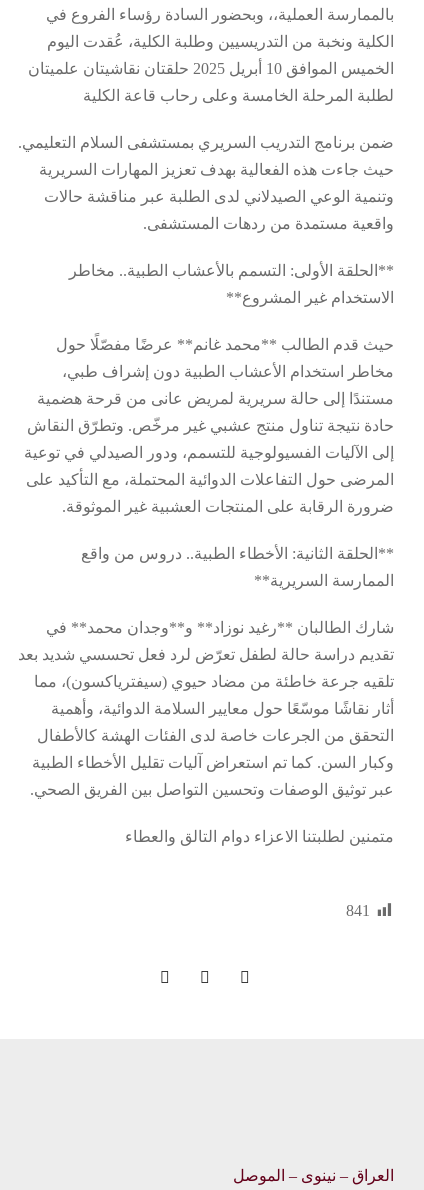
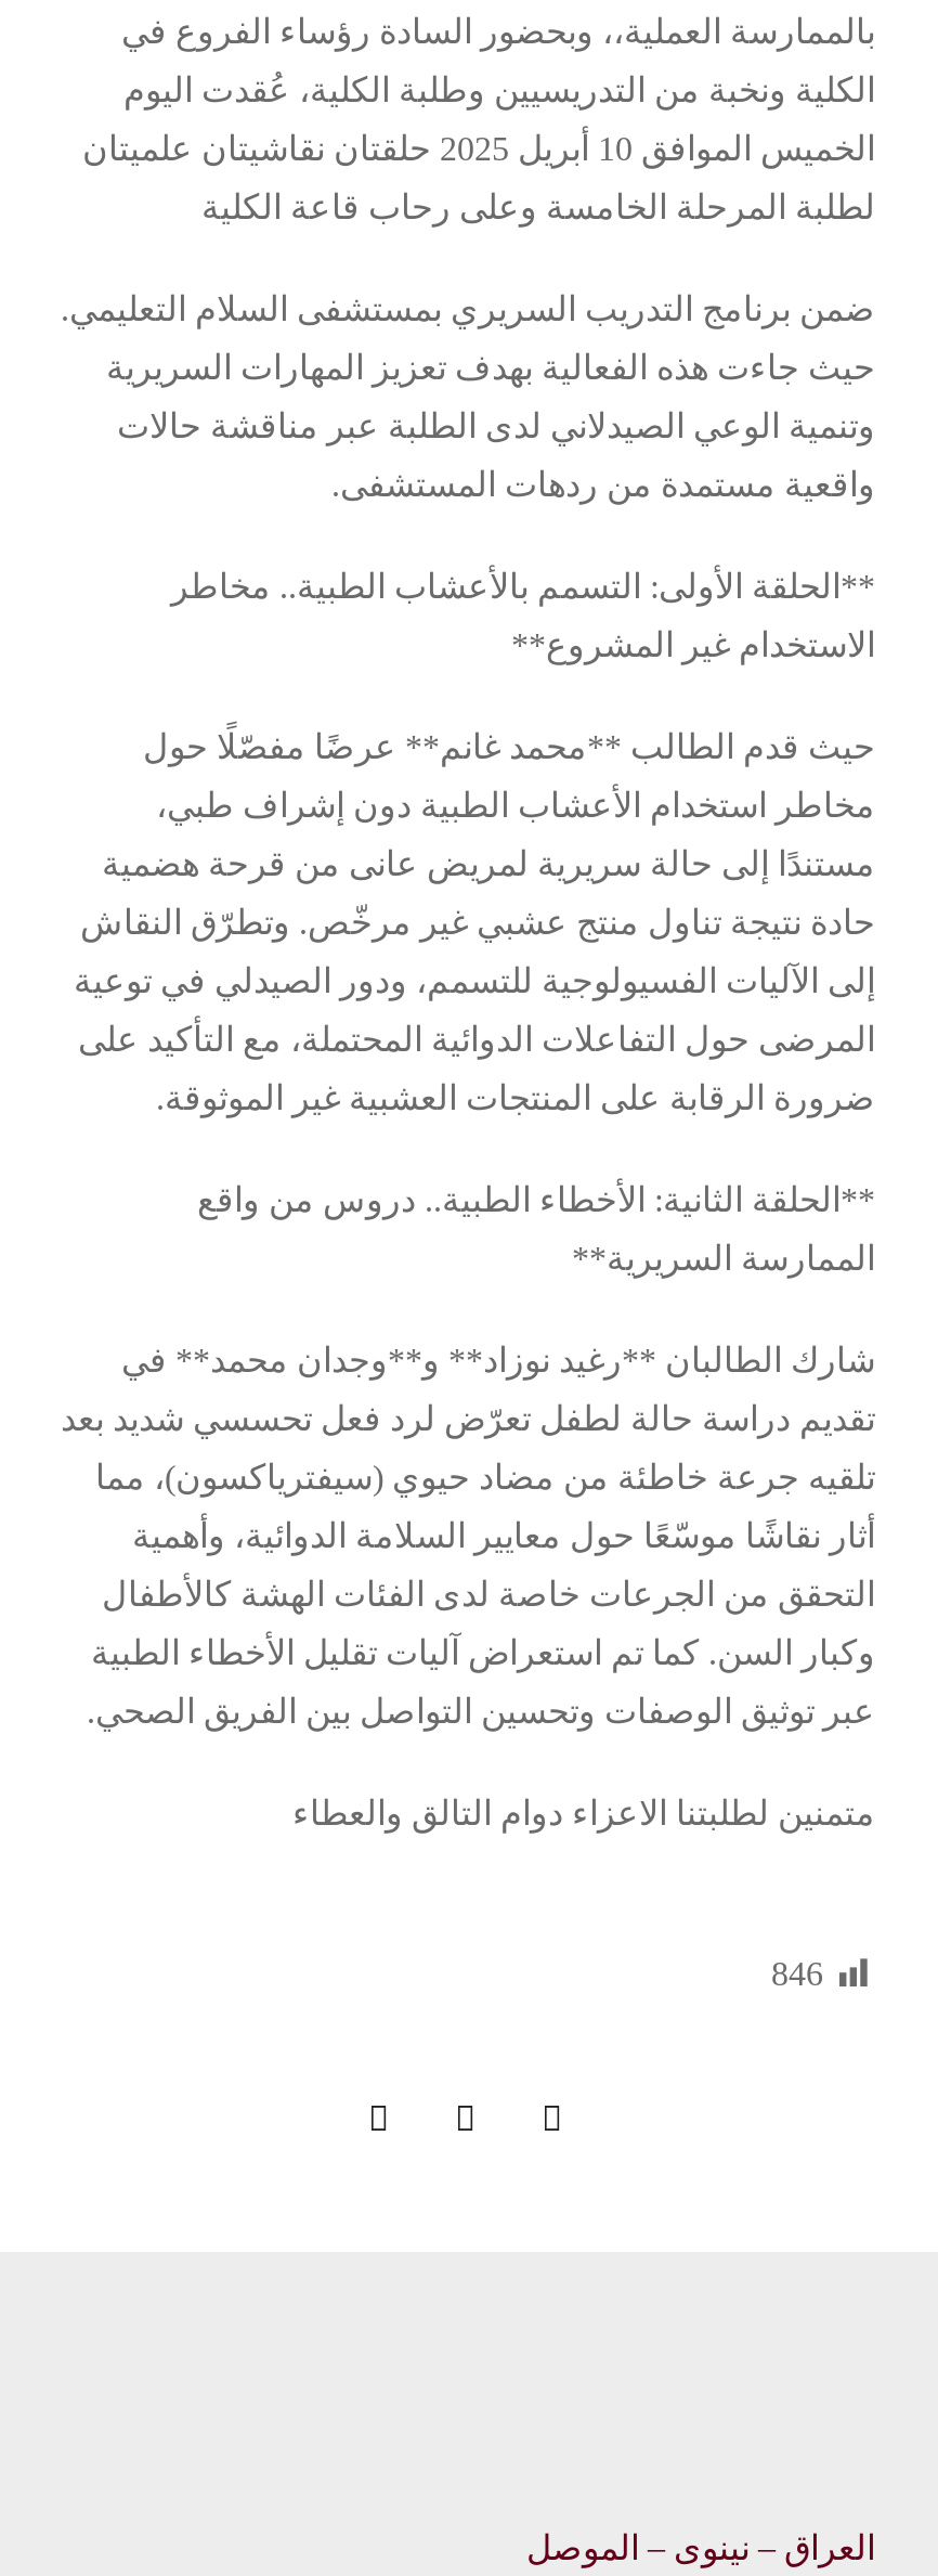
[346,902,370,919] 841 -> [771,1955,823,1992] 846

